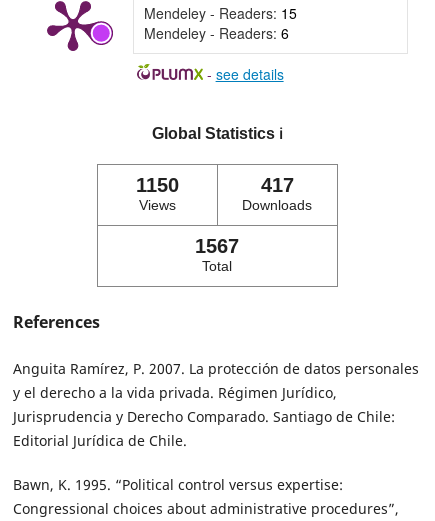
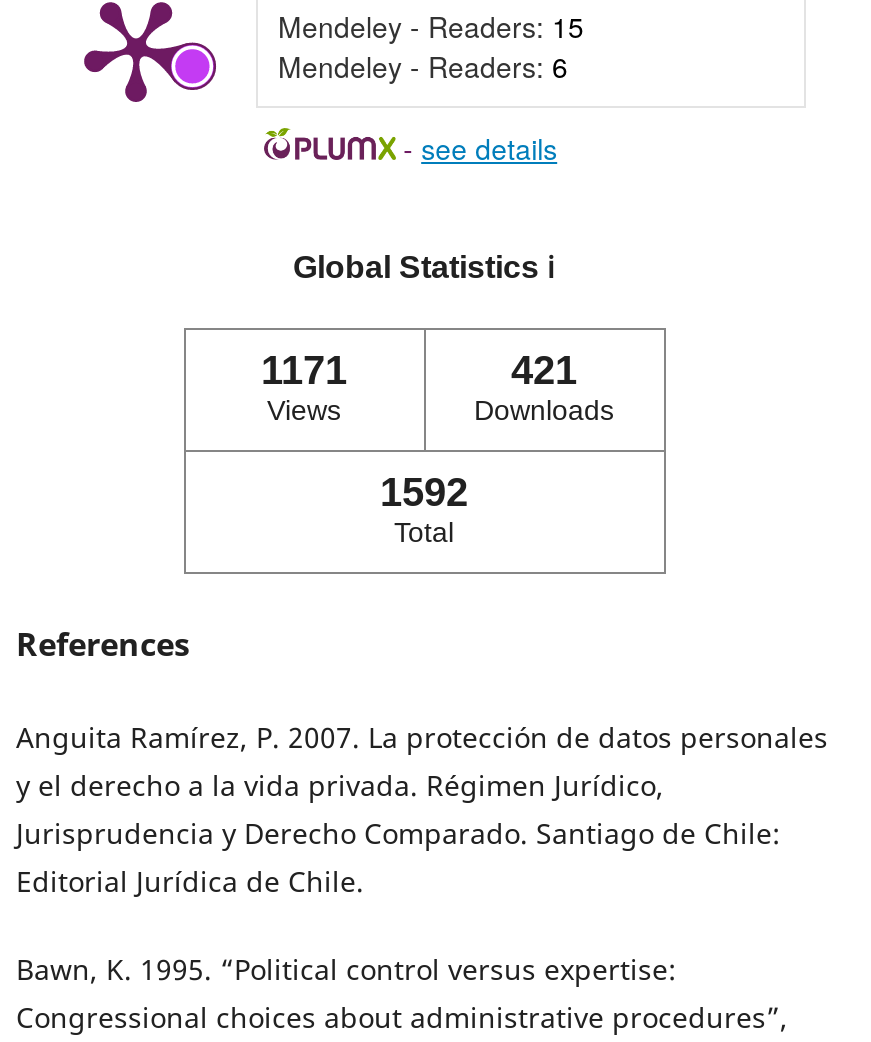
[135,174,178,196] 1150 -> [261,348,347,392] 1171
[260,174,293,196] 417 -> [511,348,577,392] 421
[195,235,239,257] 1567 -> [380,470,468,514] 1592

